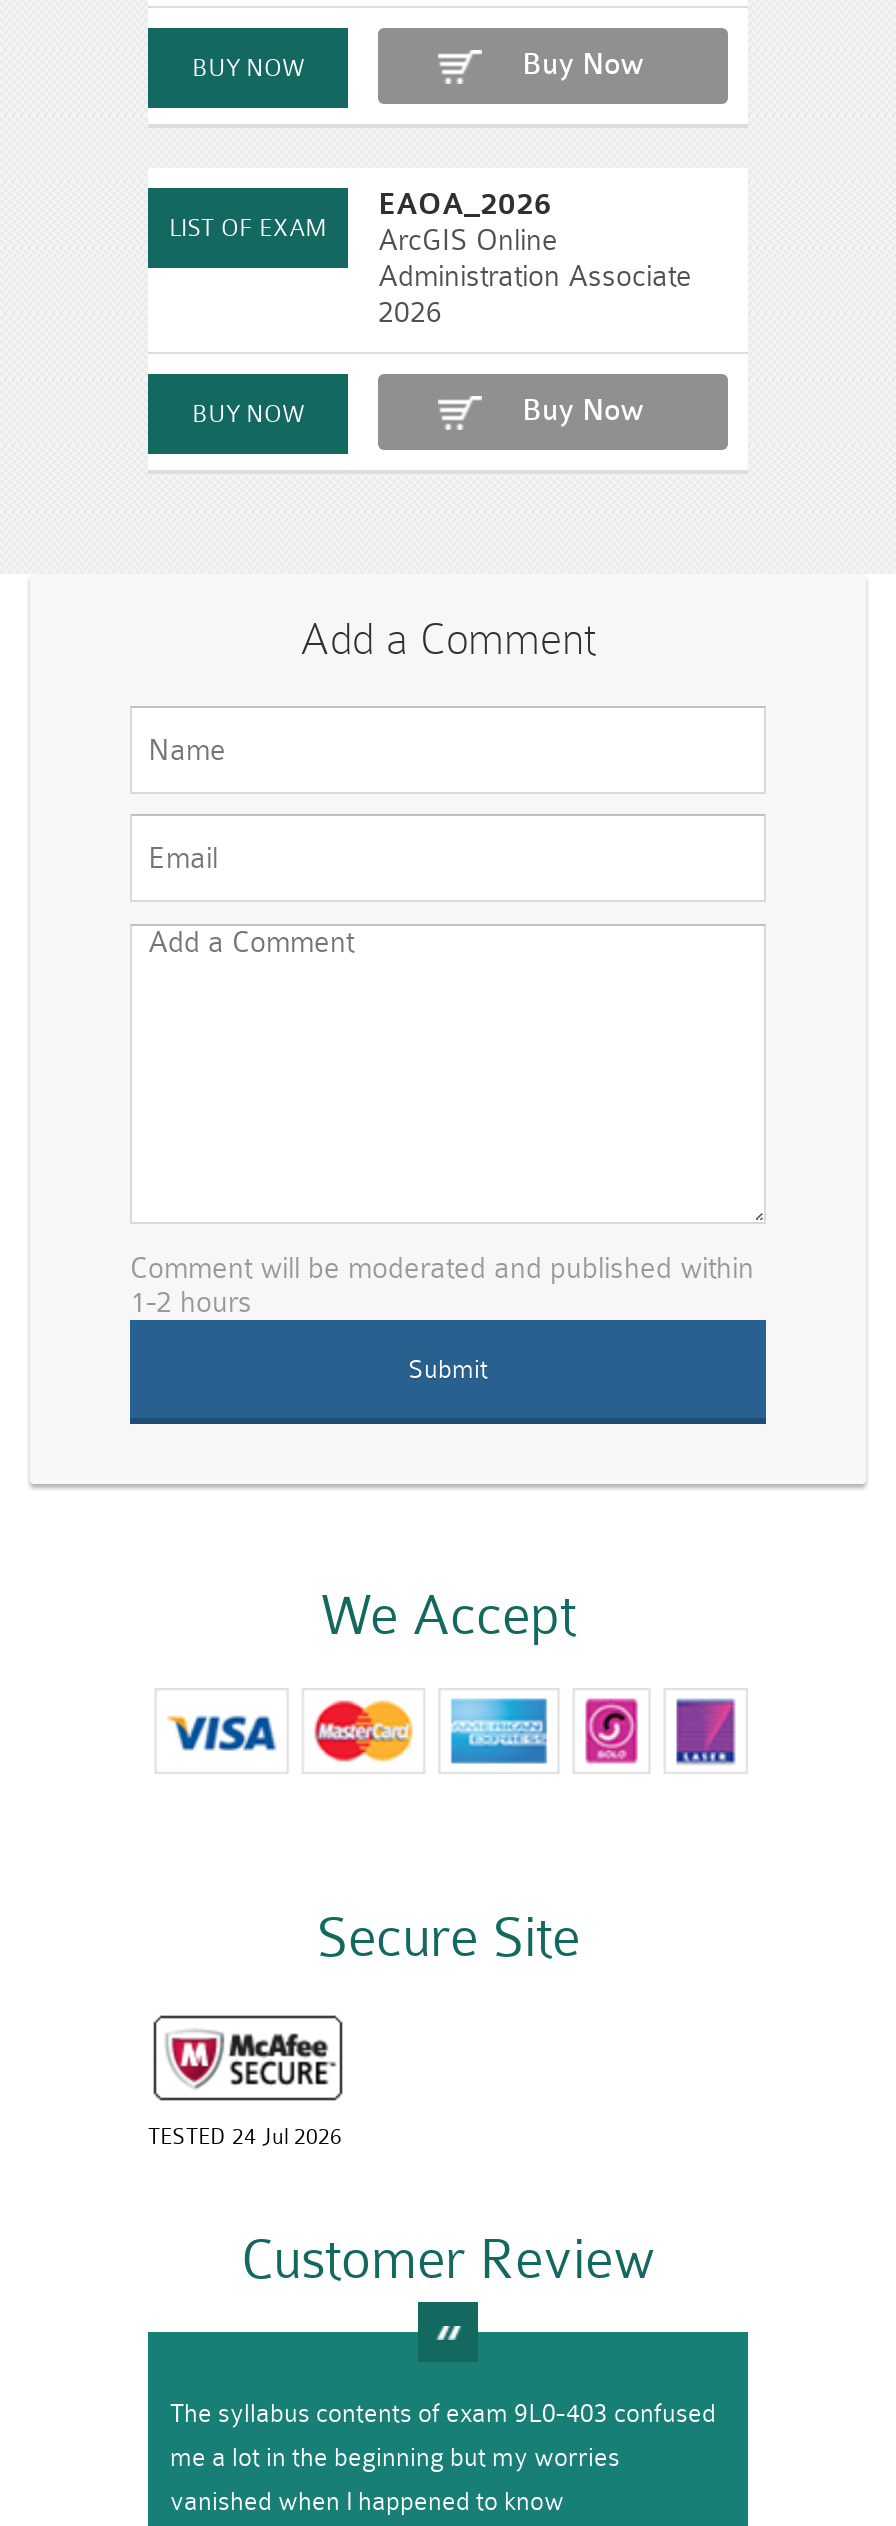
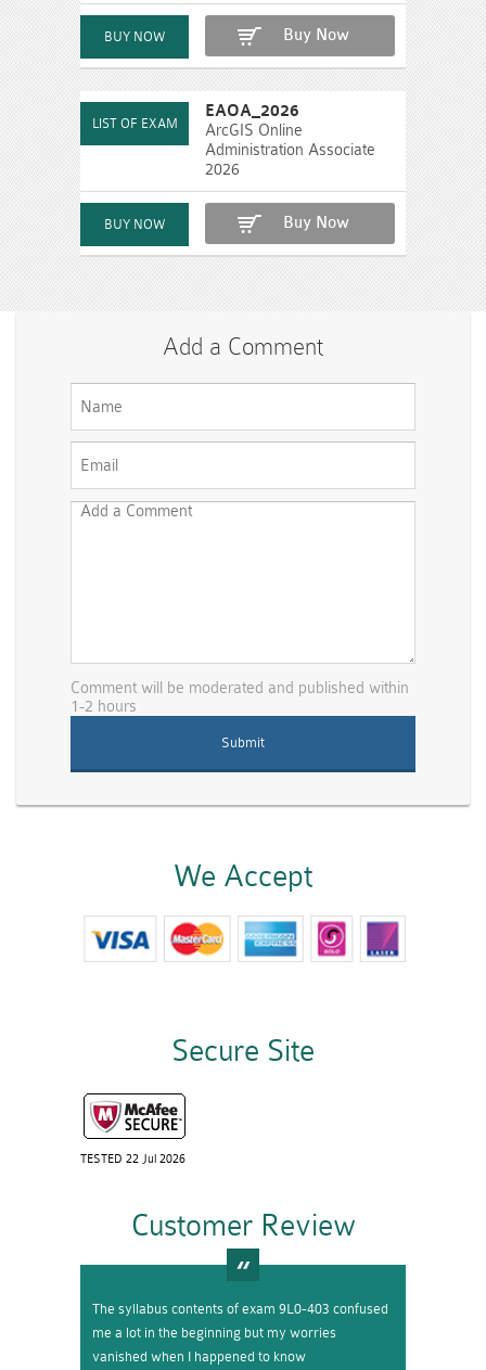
[148,2125,342,2151] TESTED 24 Jul 2026 -> [80,1152,186,1166] TESTED 22 Jul 2026

